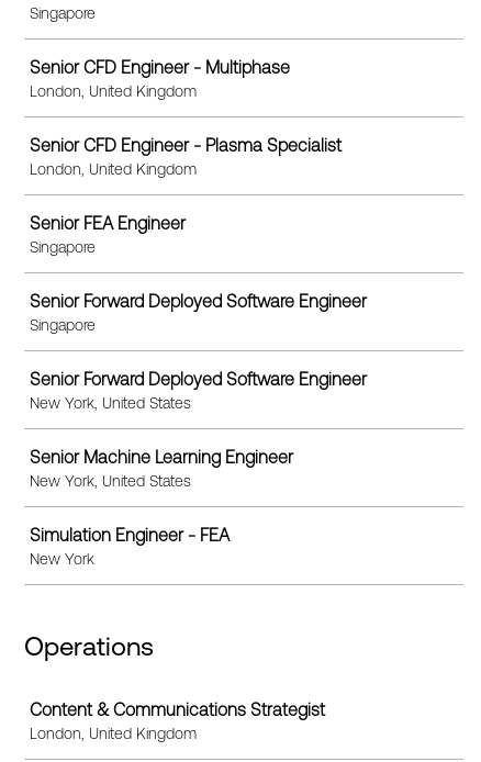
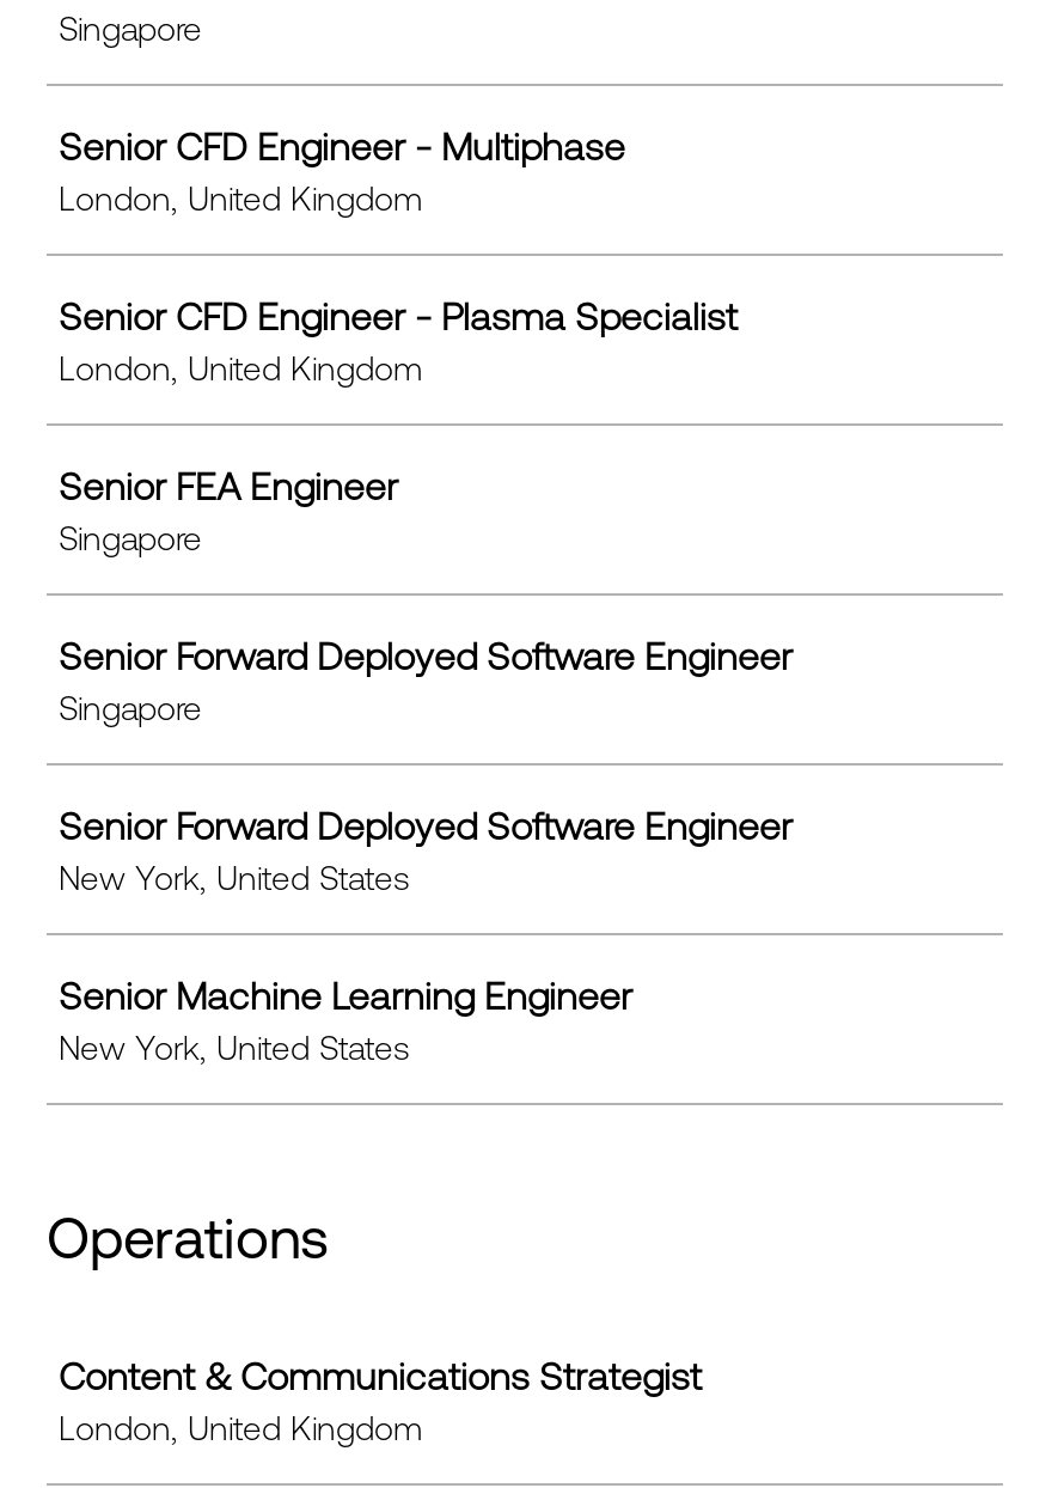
[30,525,230,568] Simulation Engineer - FEA | New York -> none

